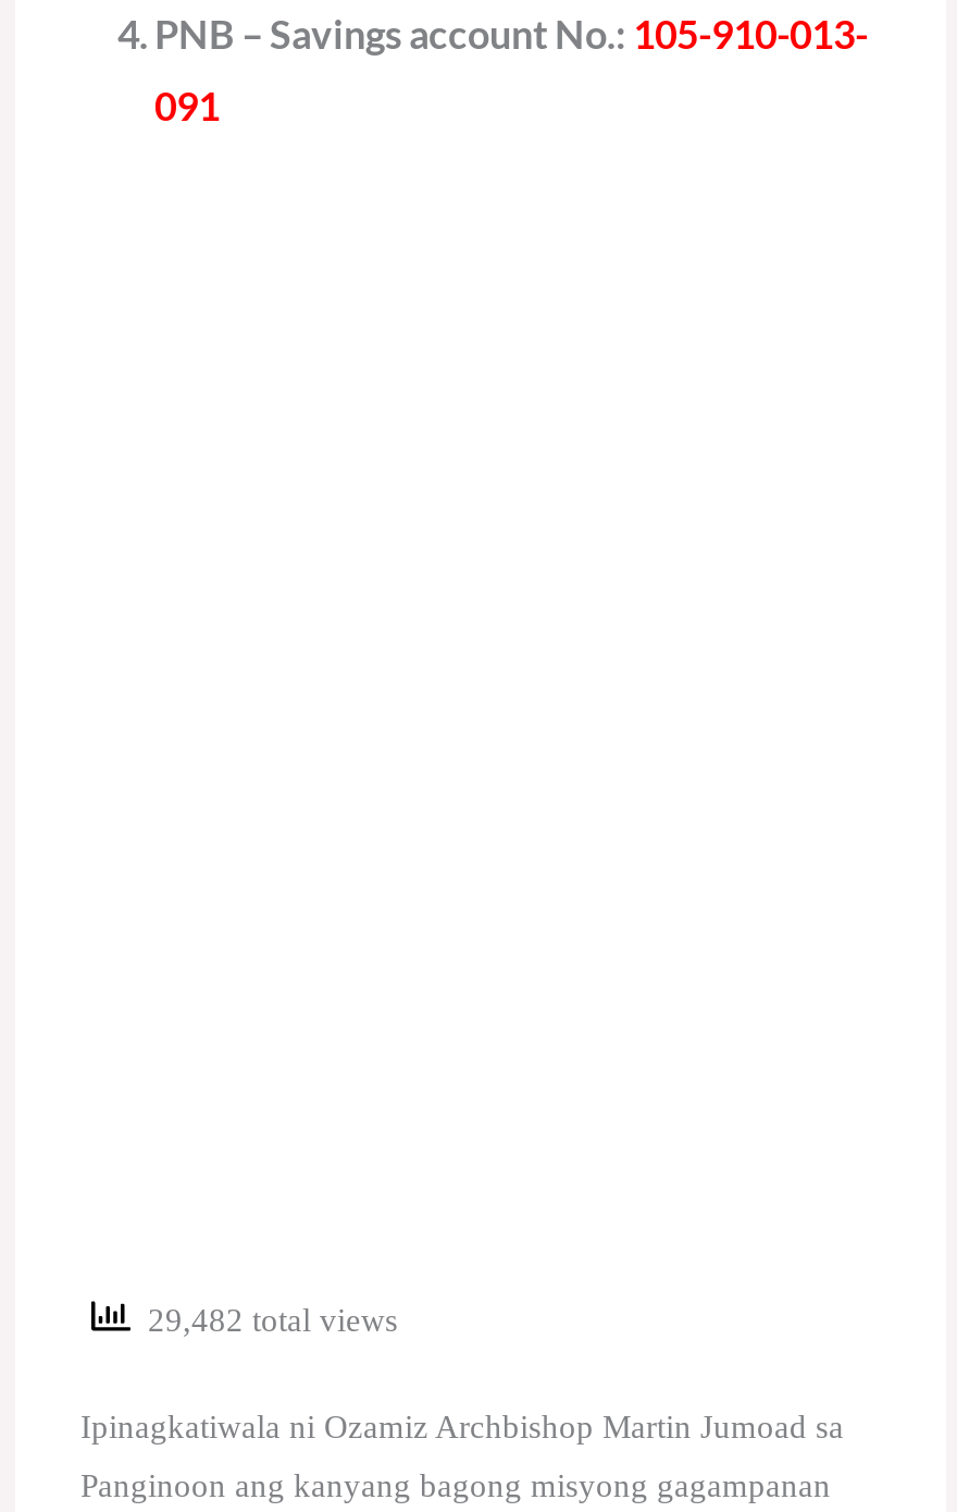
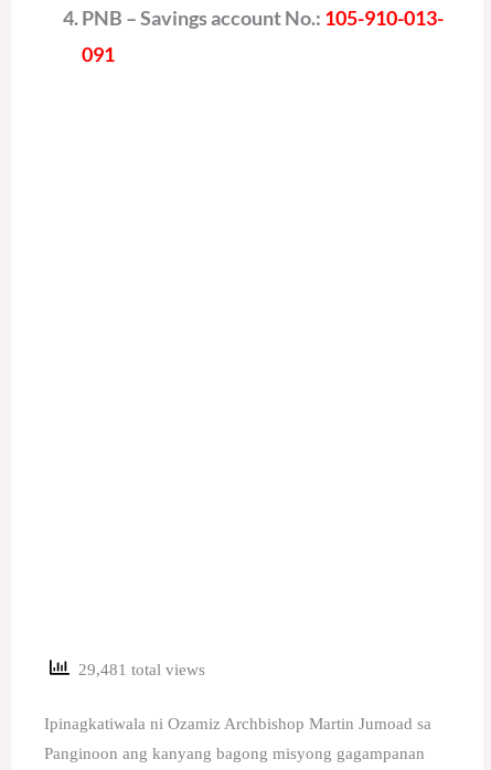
[130,1304,398,1339] 29,482 total views -> [70,661,205,679] 29,481 total views

